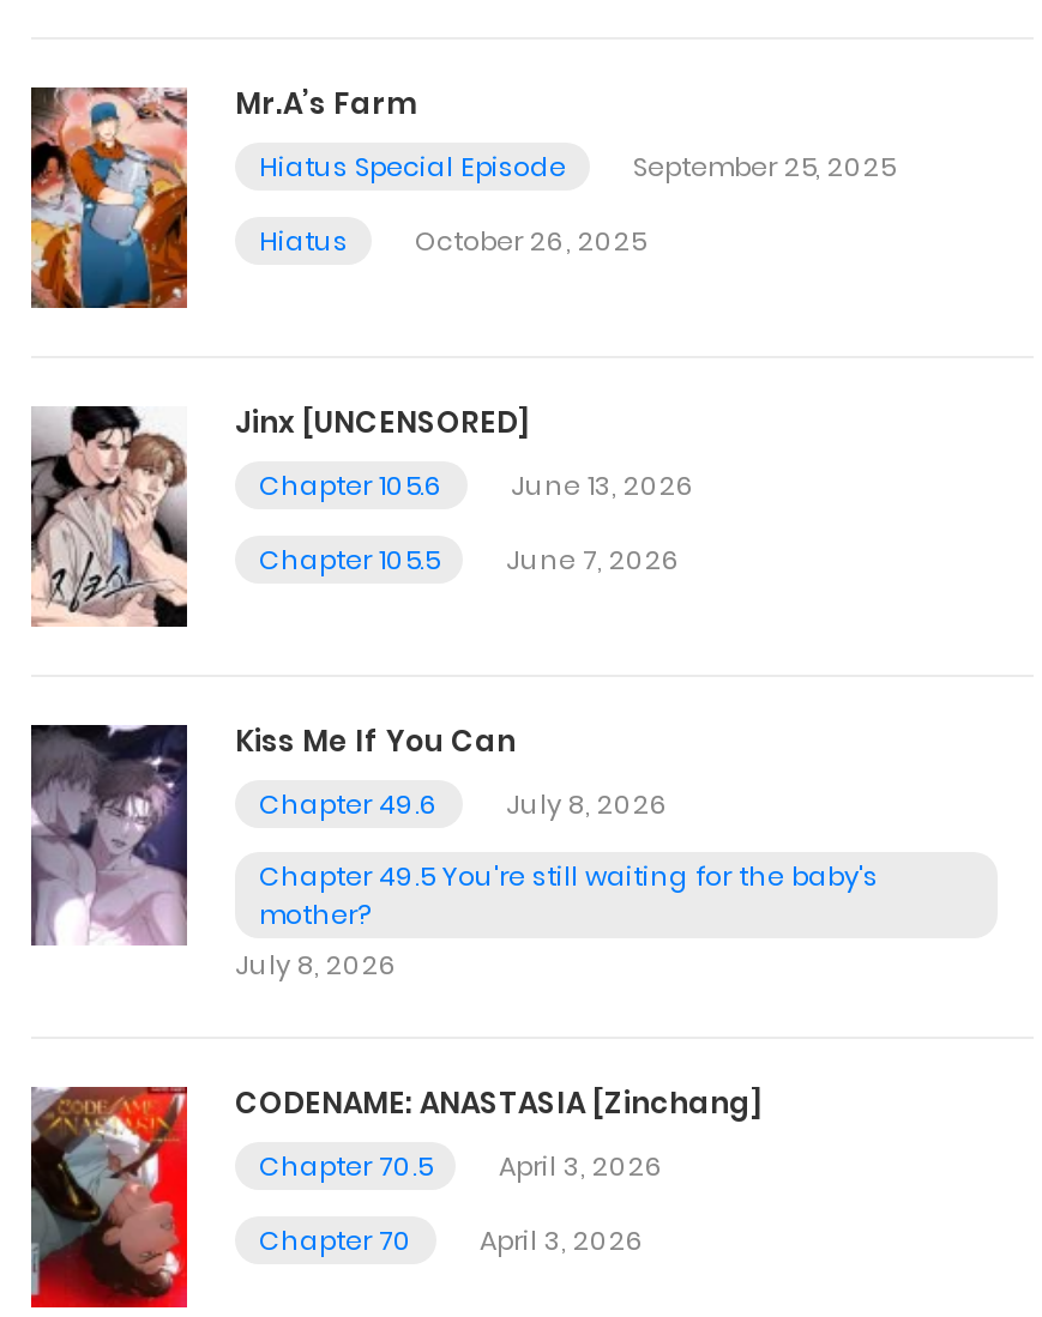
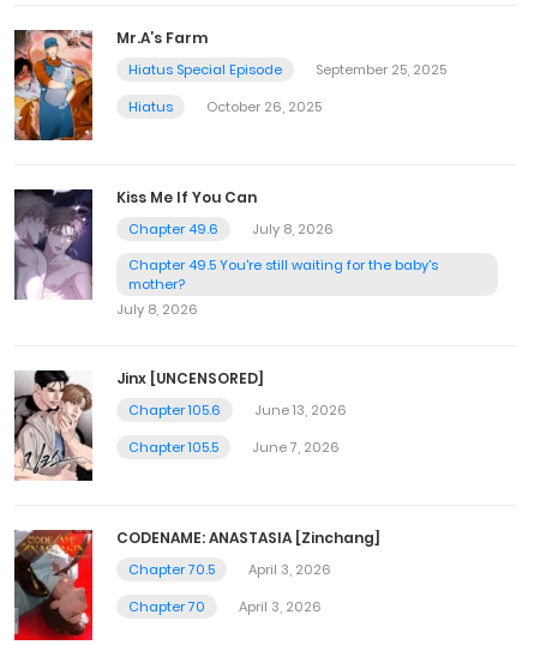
moved [31,402,695,629] -> [14,368,347,482]: [image] | Jinx [UNCENSORED] | Chapter 105.6 | June 13, 2026 | Chapter 105.5 | June 7, 2026
moved [26,720,878,984] -> [12,187,438,319]: [image] | Kiss Me If You Can | Chapter 49.6 | July 8, 2026 | Chapter 49.5 You're still waiting for the baby's | mother? | July 8, 2026

